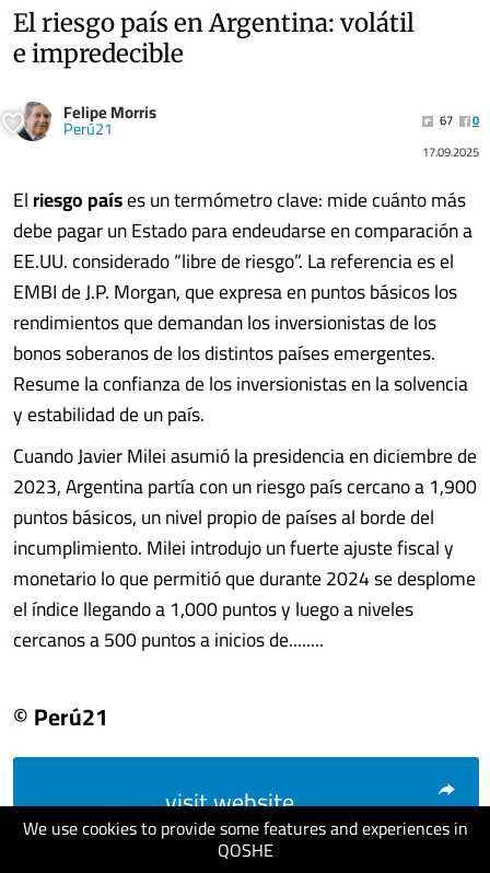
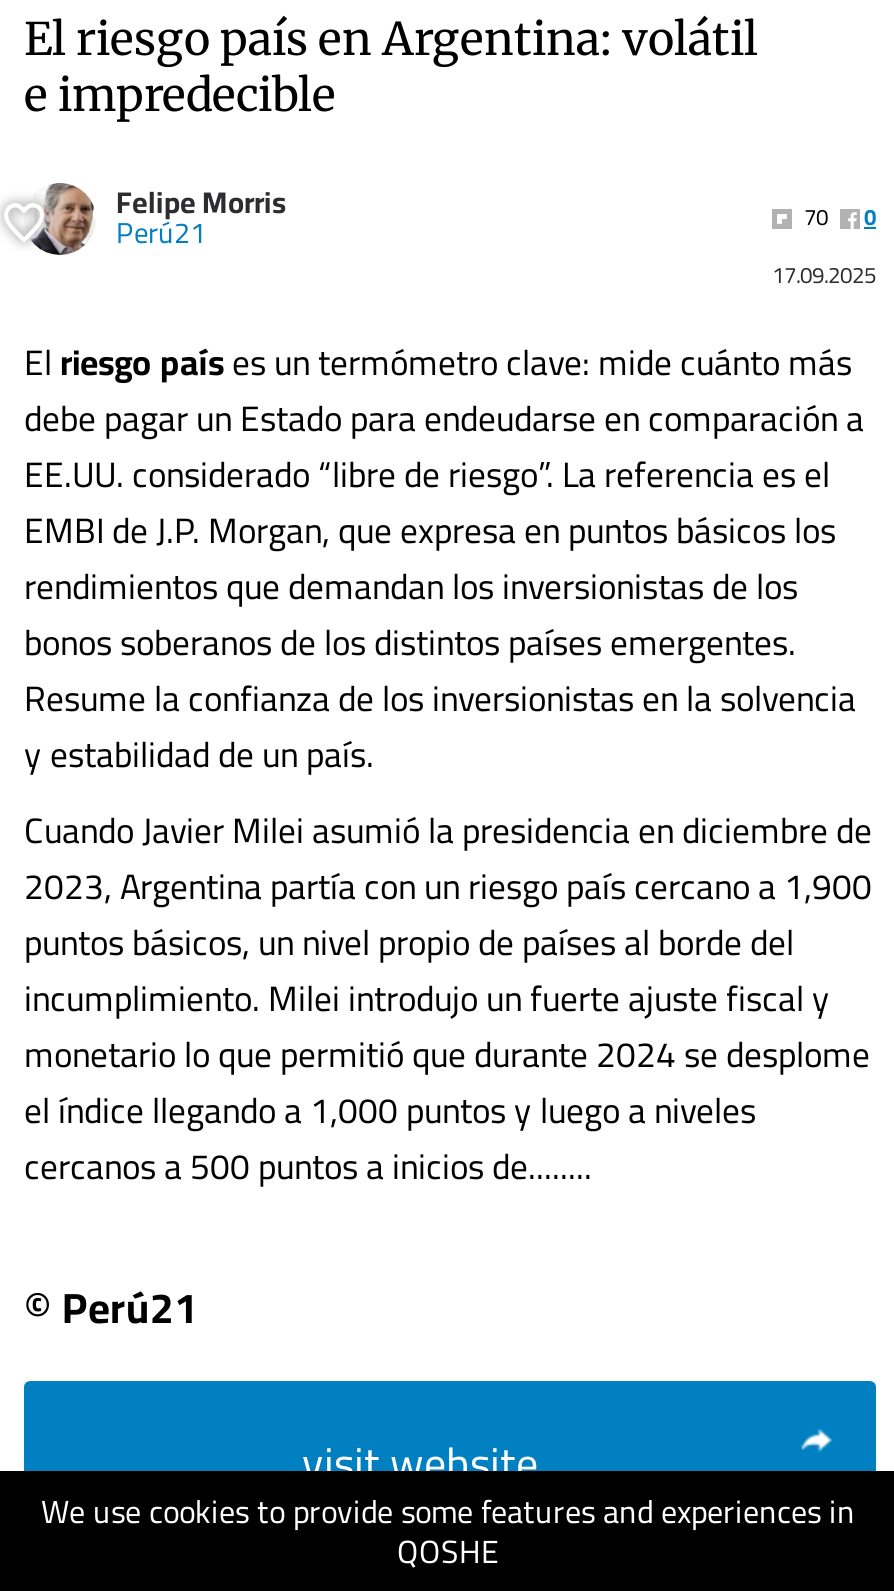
[440,108,479,131] 67 0 -> [804,195,876,237] 70 0

